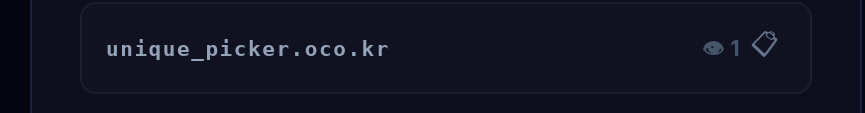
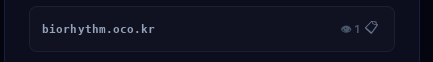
[106,35,390,61] unique_picker.oco.kr -> [42,22,156,35] biorhythm.oco.kr

